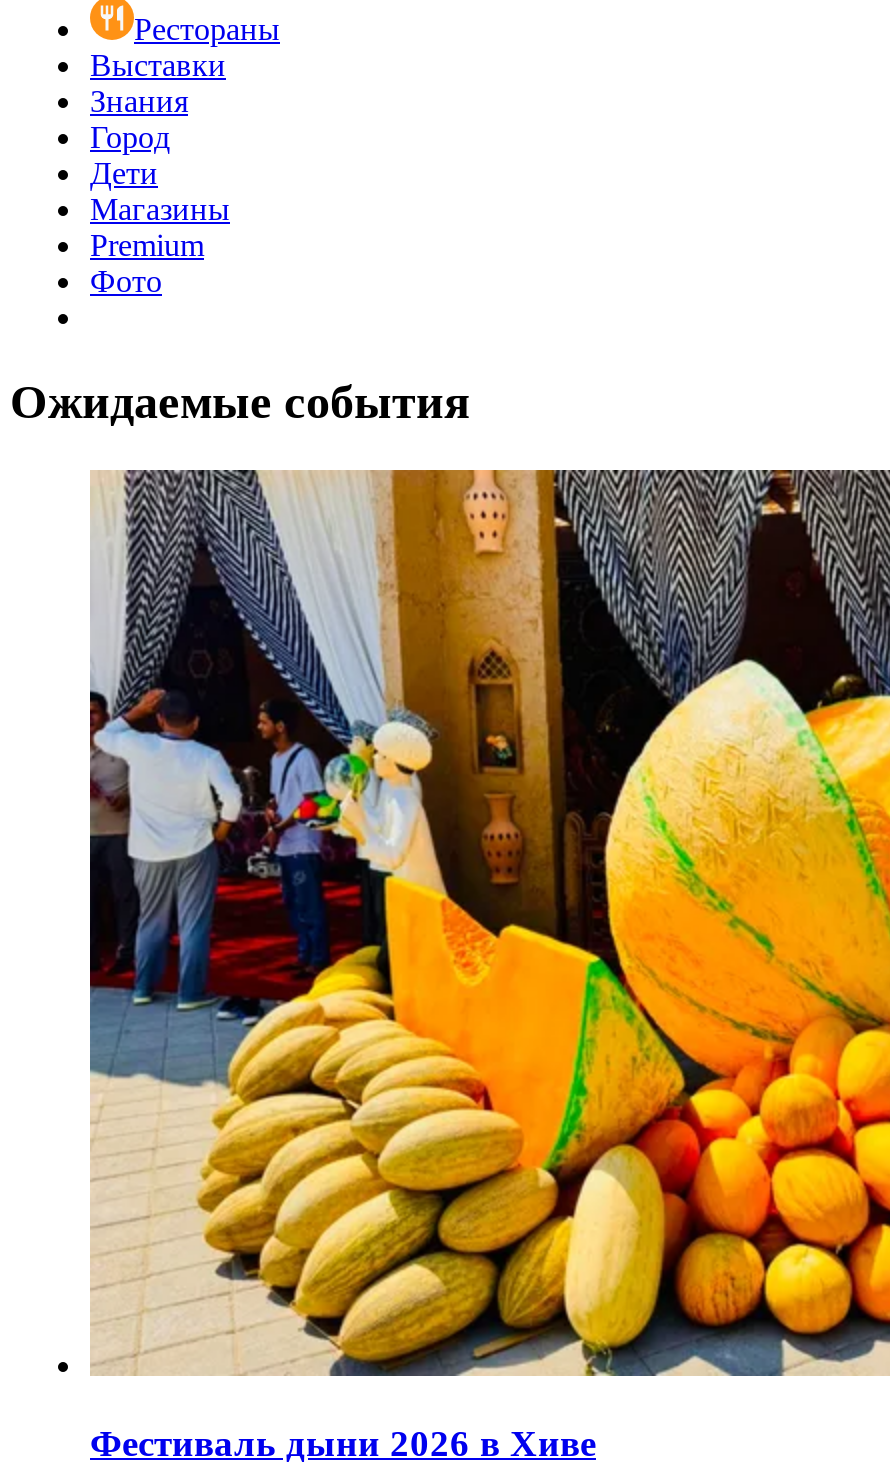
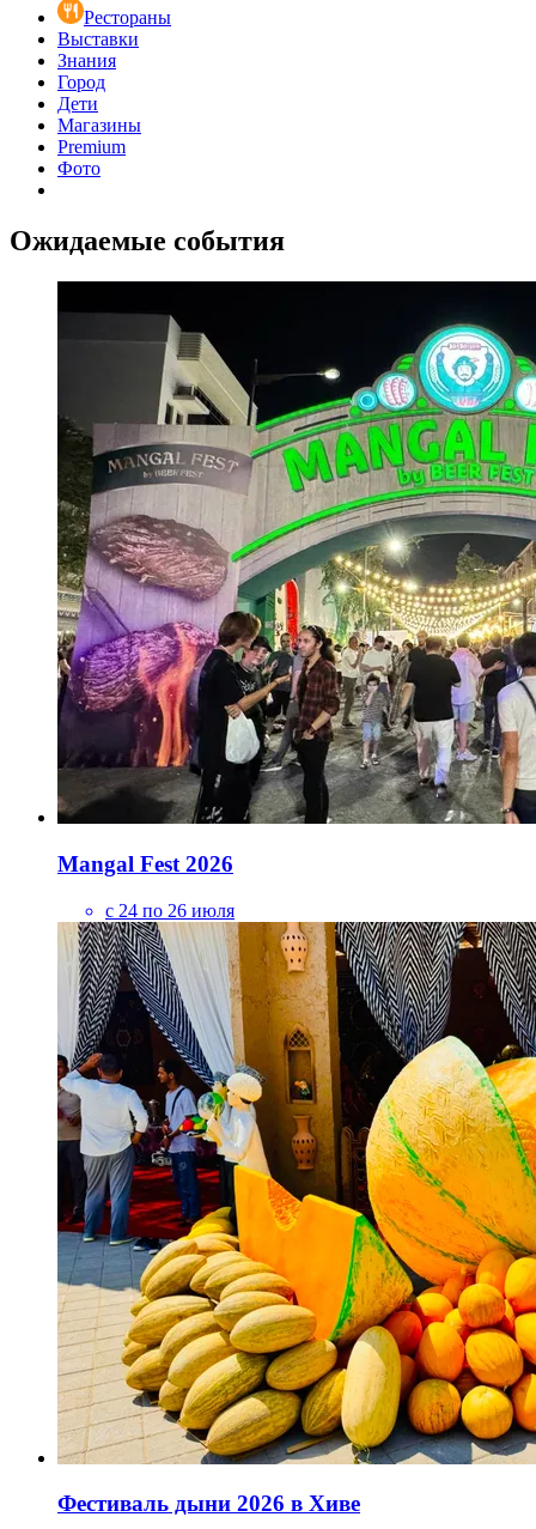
none -> [56,280,532,920] [image] | Mangal Fest 2026 | с 24 по 26 июля

